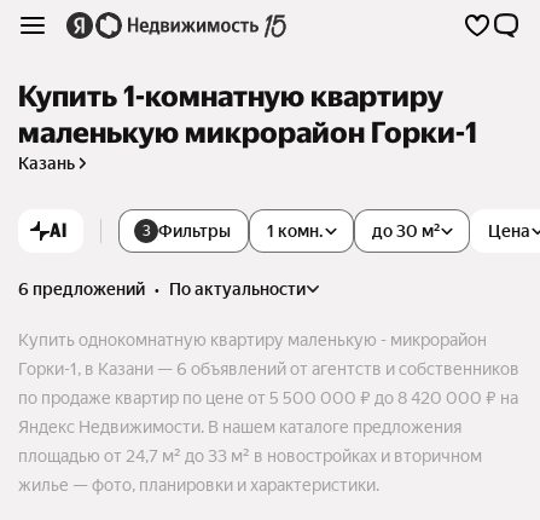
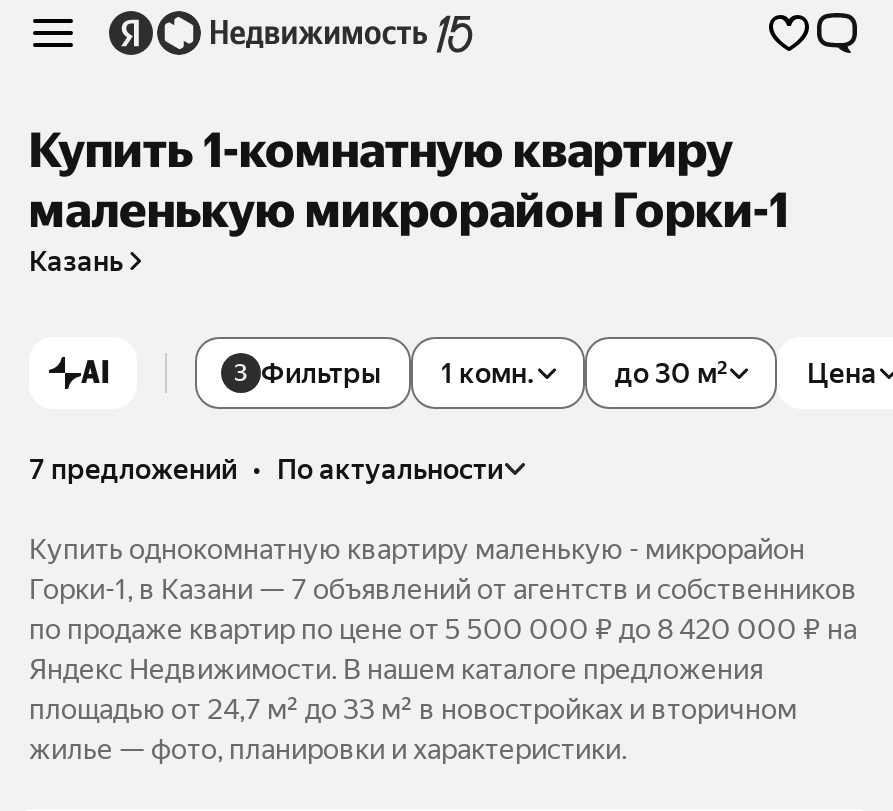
[18,279,306,298] 6 предложений • по актуальности -> [29,453,503,485] 7 предложений • по актуальности
[18,359,519,378] Горки-1, в Казани — 6 объявлений от агентств и собственников -> [29,573,857,605] Горки-1, в Казани — 7 объявлений от агентств и собственников

